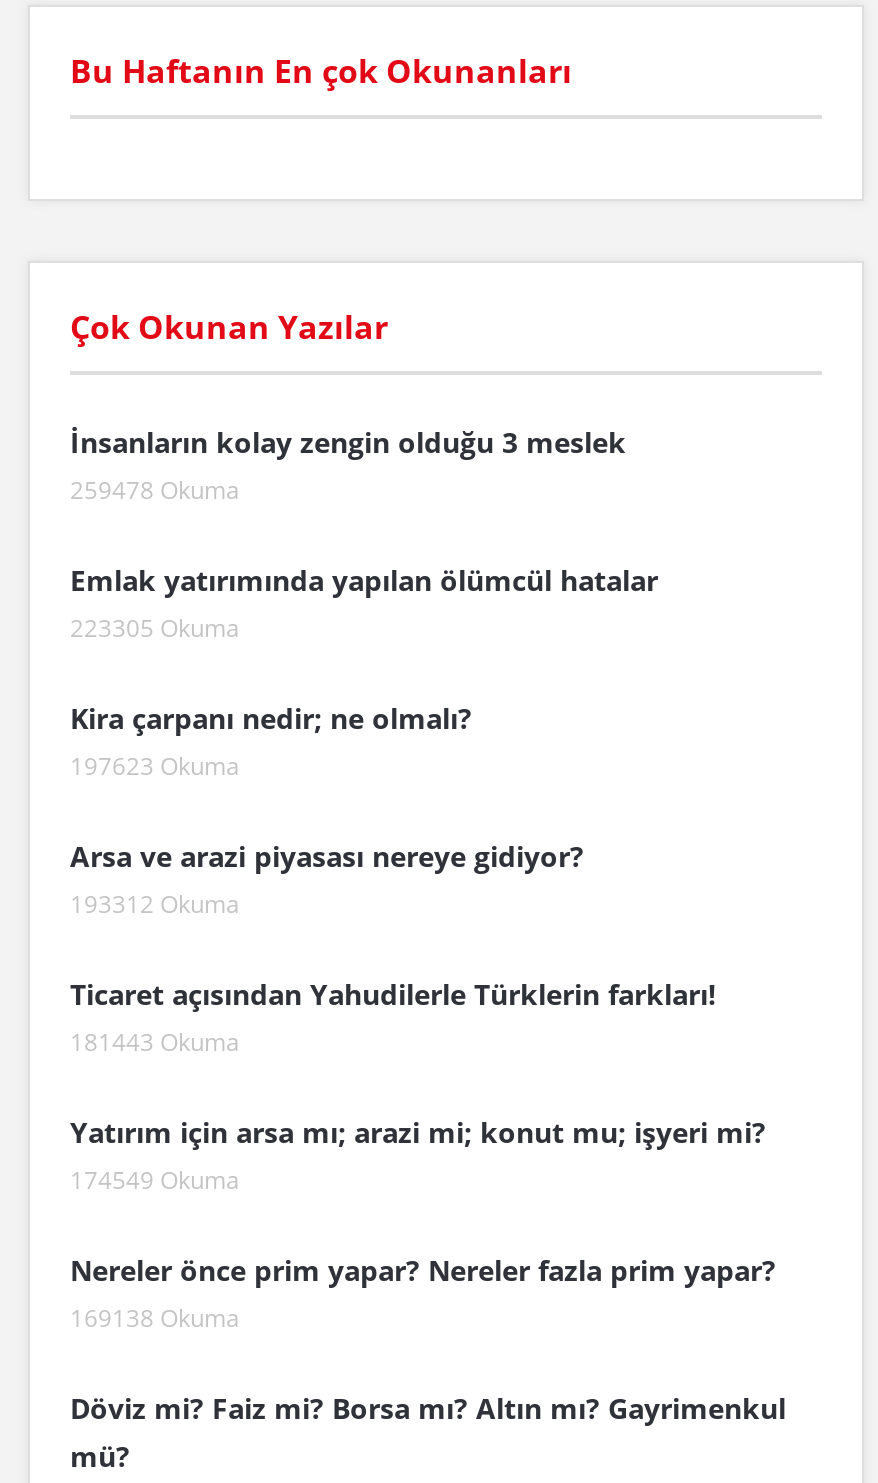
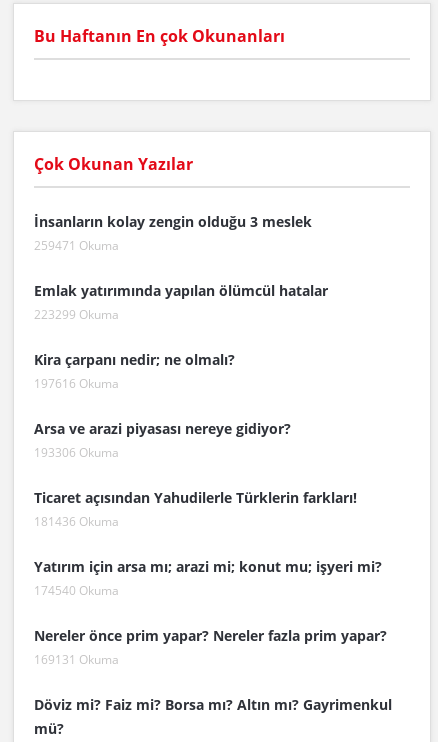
[70,473,240,507] 259478 Okuma -> [34,237,119,254] 259471 Okuma
[70,611,240,645] 223305 Okuma -> [34,306,119,323] 223299 Okuma
[70,749,240,783] 197623 Okuma -> [34,375,119,392] 197616 Okuma
[70,887,240,921] 193312 Okuma -> [34,444,119,461] 193306 Okuma
[70,1025,240,1059] 181443 Okuma -> [34,513,119,530] 181436 Okuma
[70,1163,240,1197] 174549 Okuma -> [34,582,119,599] 174540 Okuma
[70,1301,240,1335] 169138 Okuma -> [34,651,119,668] 169131 Okuma

